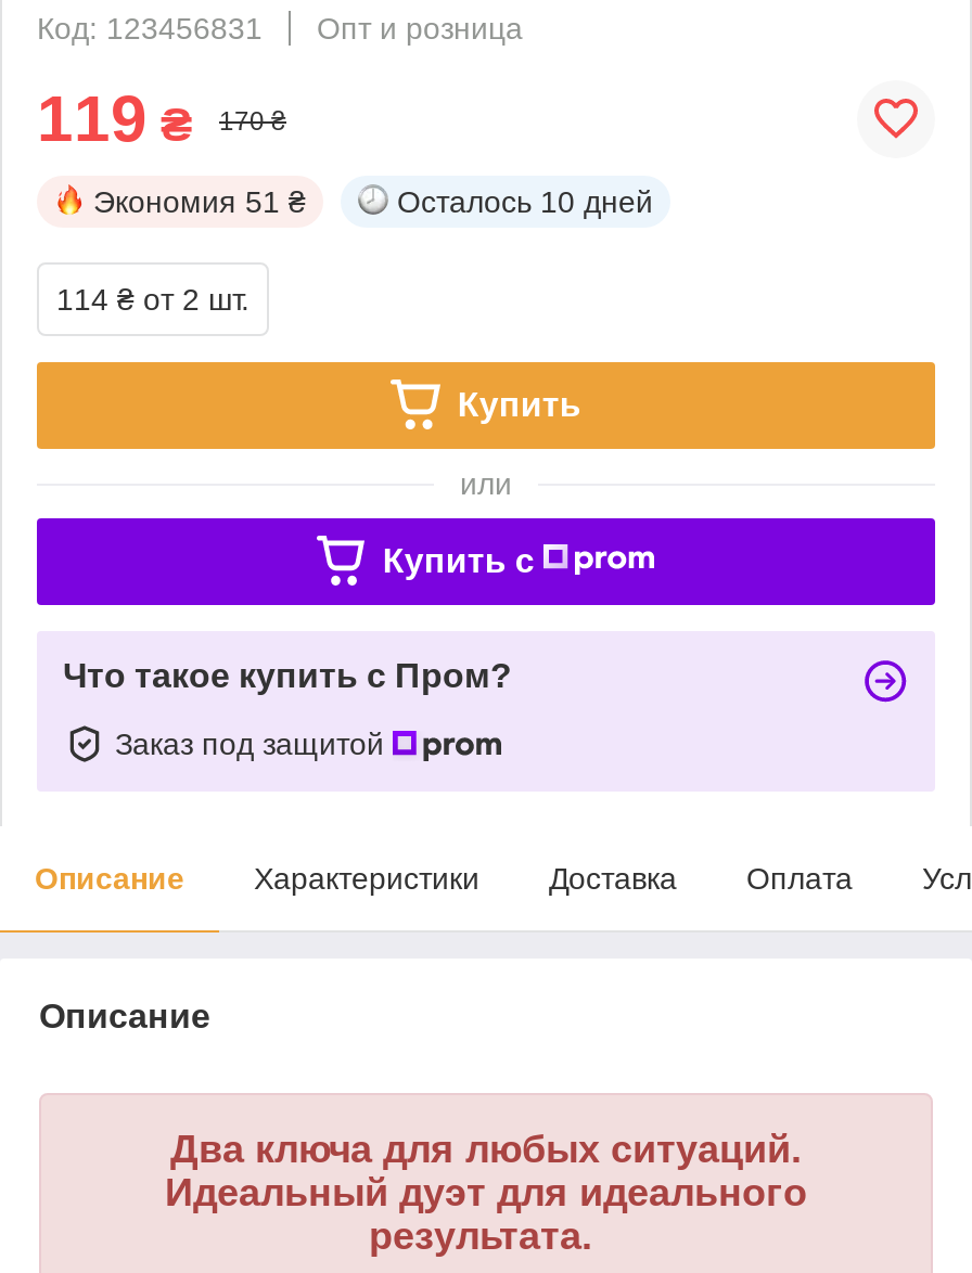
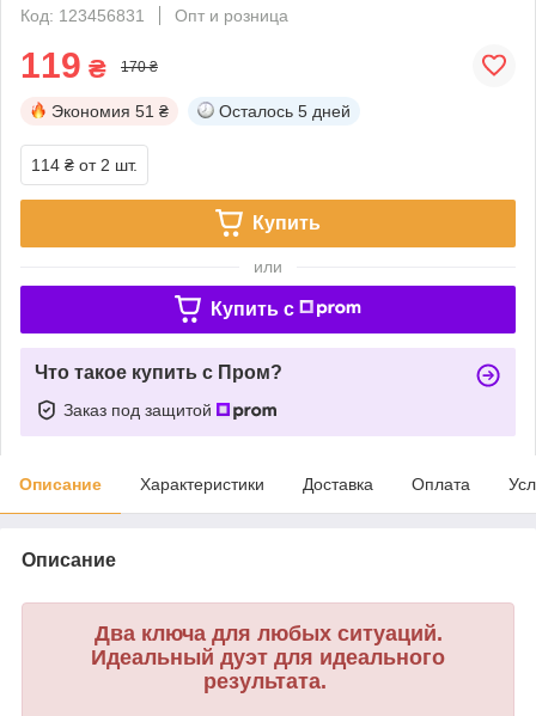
[397,184,653,219] Осталось 10 дней -> [219,101,351,120] Осталось 5 дней

